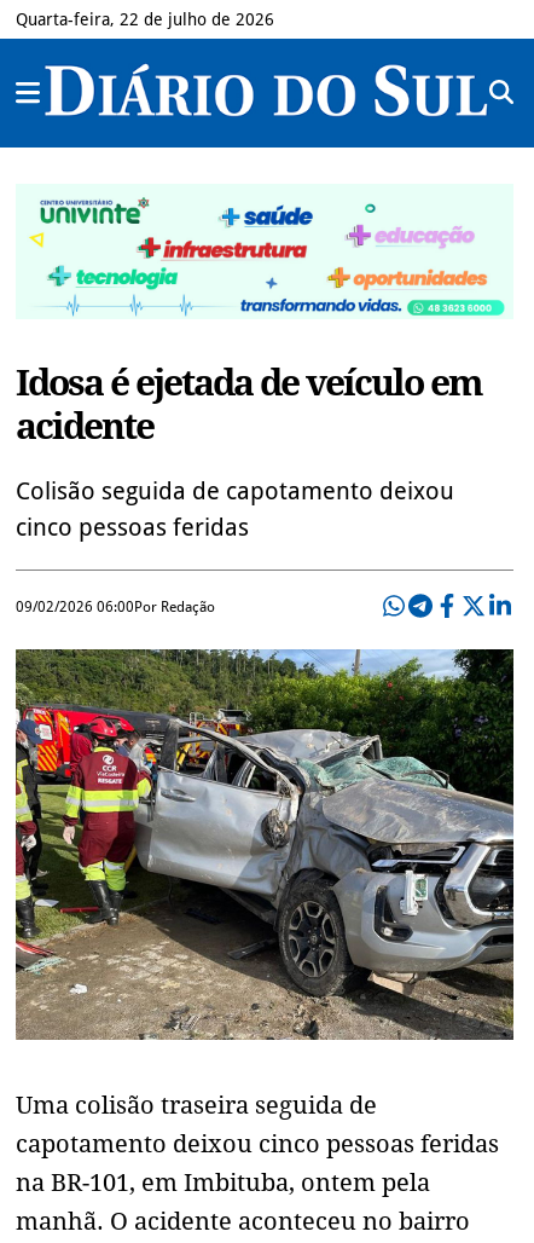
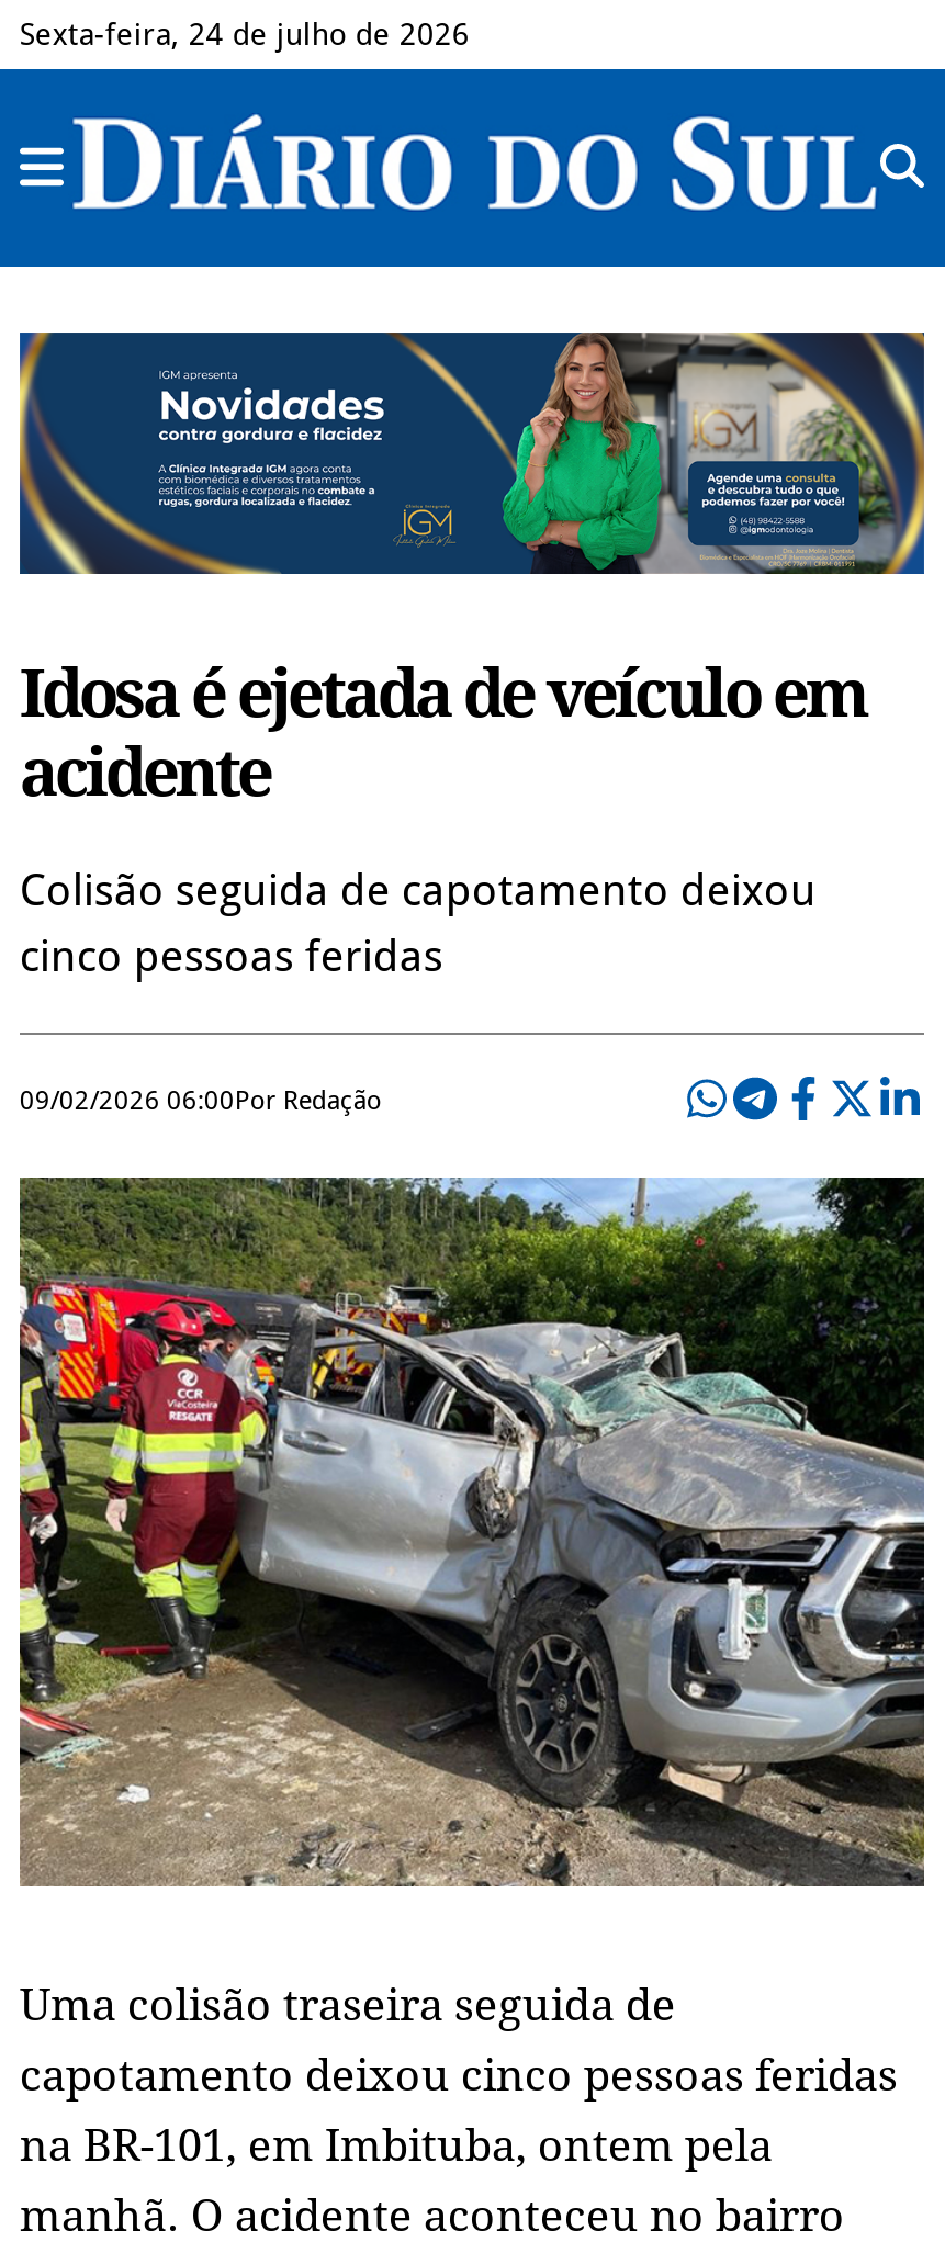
[16,10,274,29] Quarta-feira, 22 de julho de 2026 -> [20,16,470,52] Sexta-feira, 24 de julho de 2026
[16,184,513,317] [image] -> [18,330,926,576] [image]

